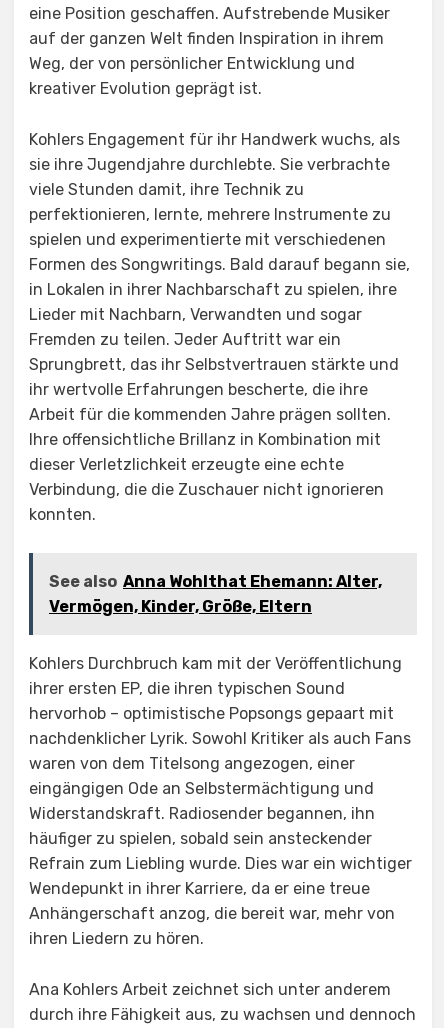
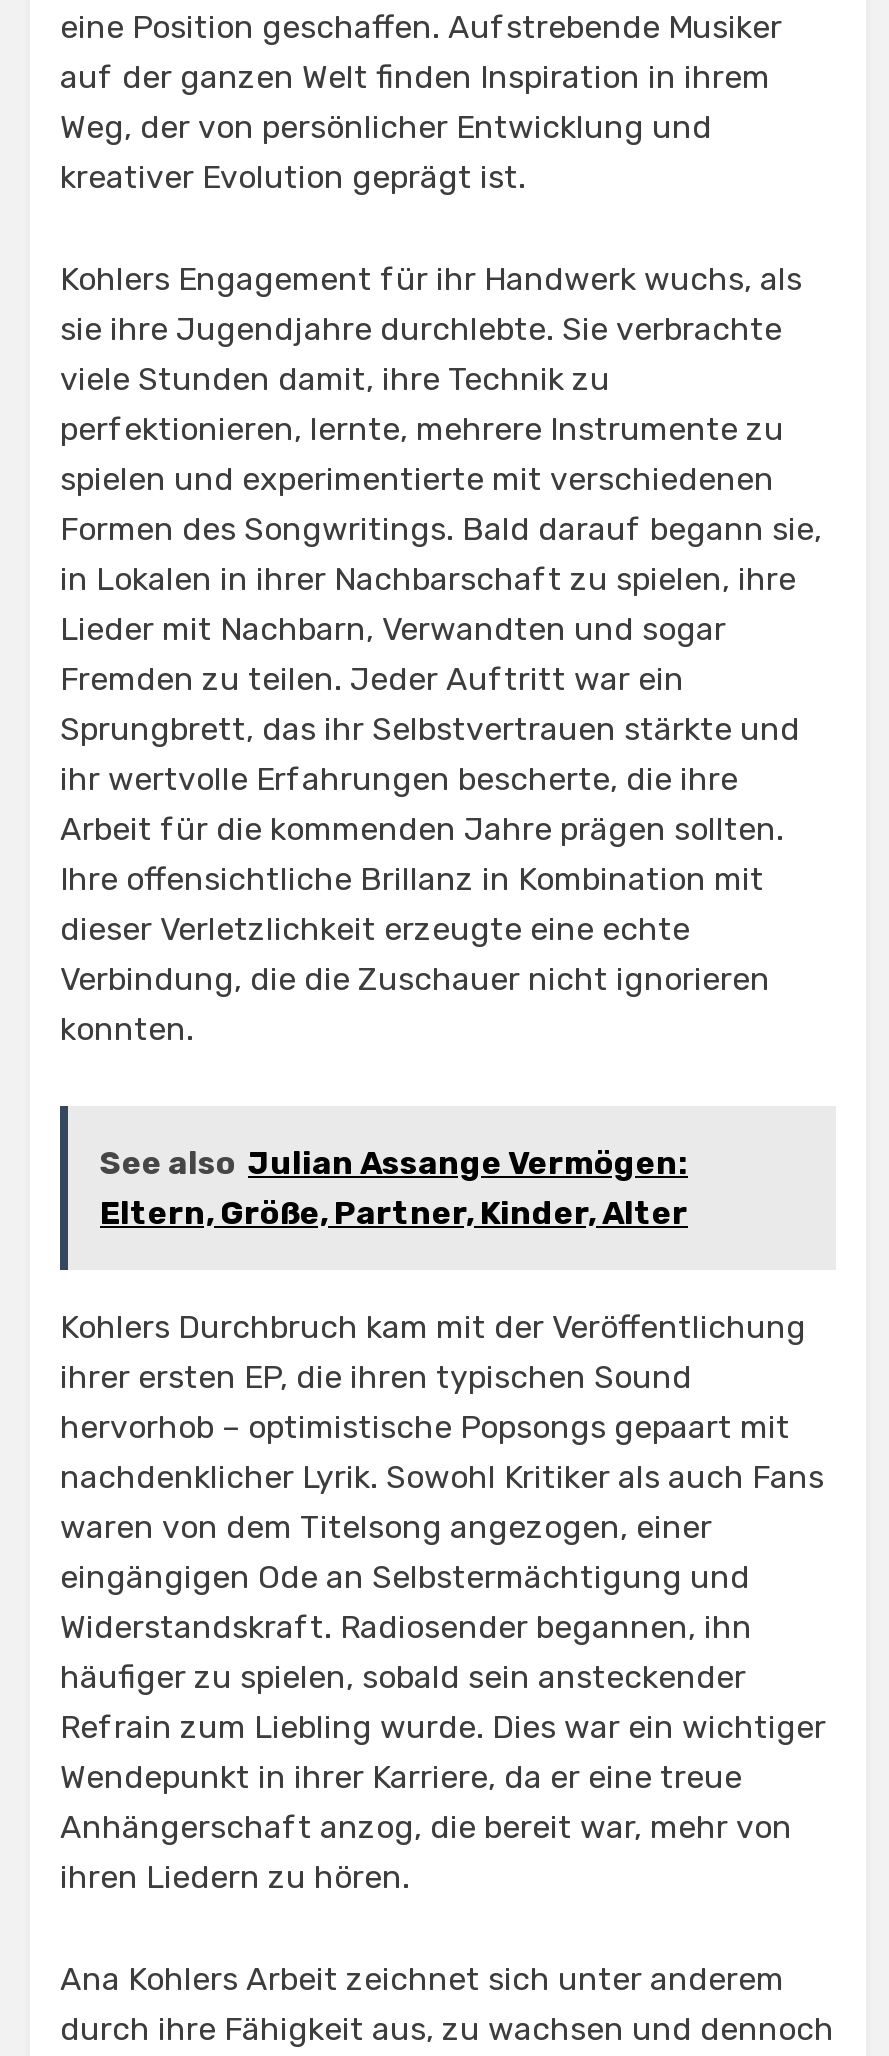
[49,572,382,616] See also Anna Wohlthat Ehemann: Alter, | Vermögen, Kinder, Größe, Eltern -> [100,1144,688,1232] See also Julian Assange Vermögen: | Eltern, Größe, Partner, Kinder, Alter

